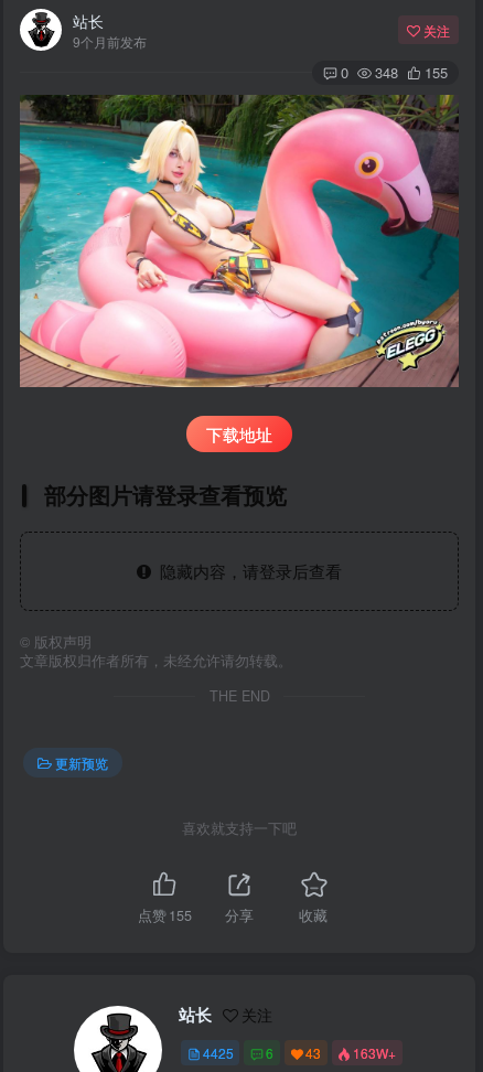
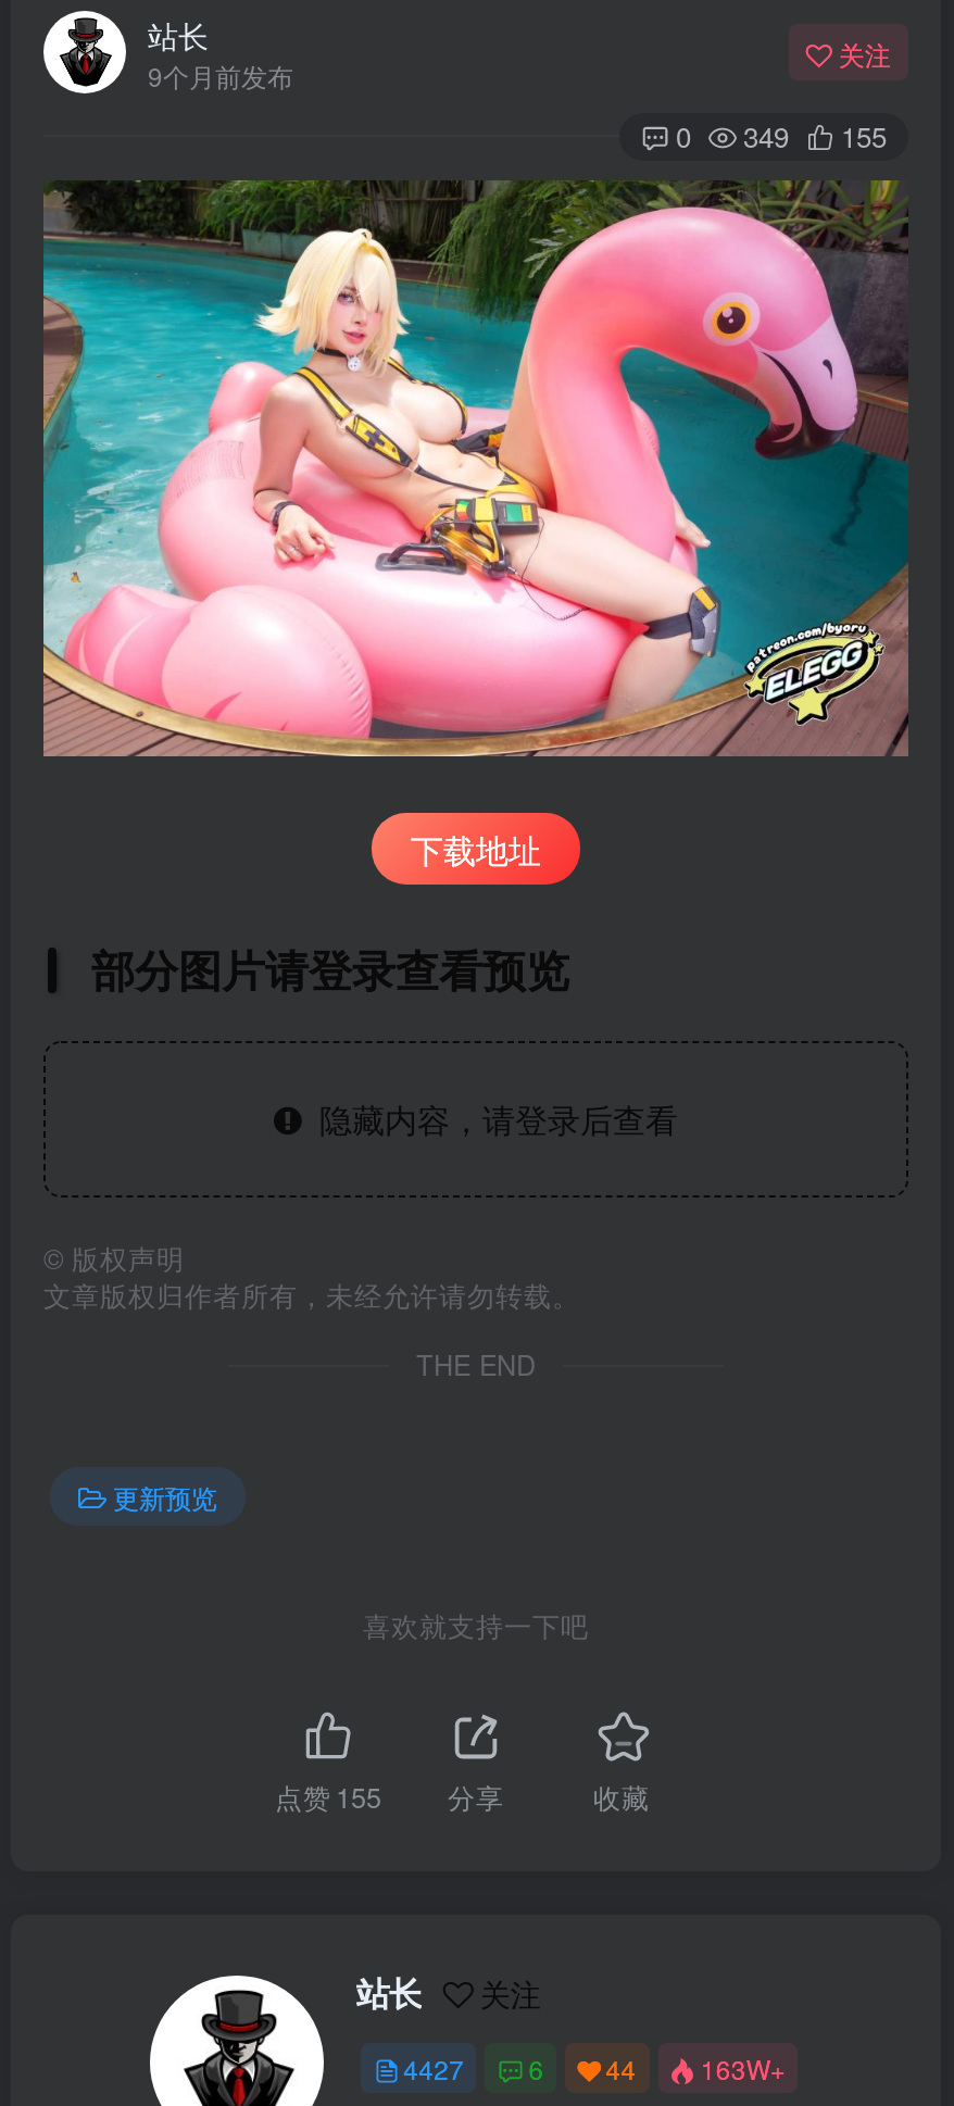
[341,62,448,83] 0 348 155 -> [676,115,887,156] 0 349 155
[202,1043,233,1062] 4425 -> [403,2049,464,2086] 4427
[305,1043,321,1062] 43 -> [606,2049,636,2086] 44

